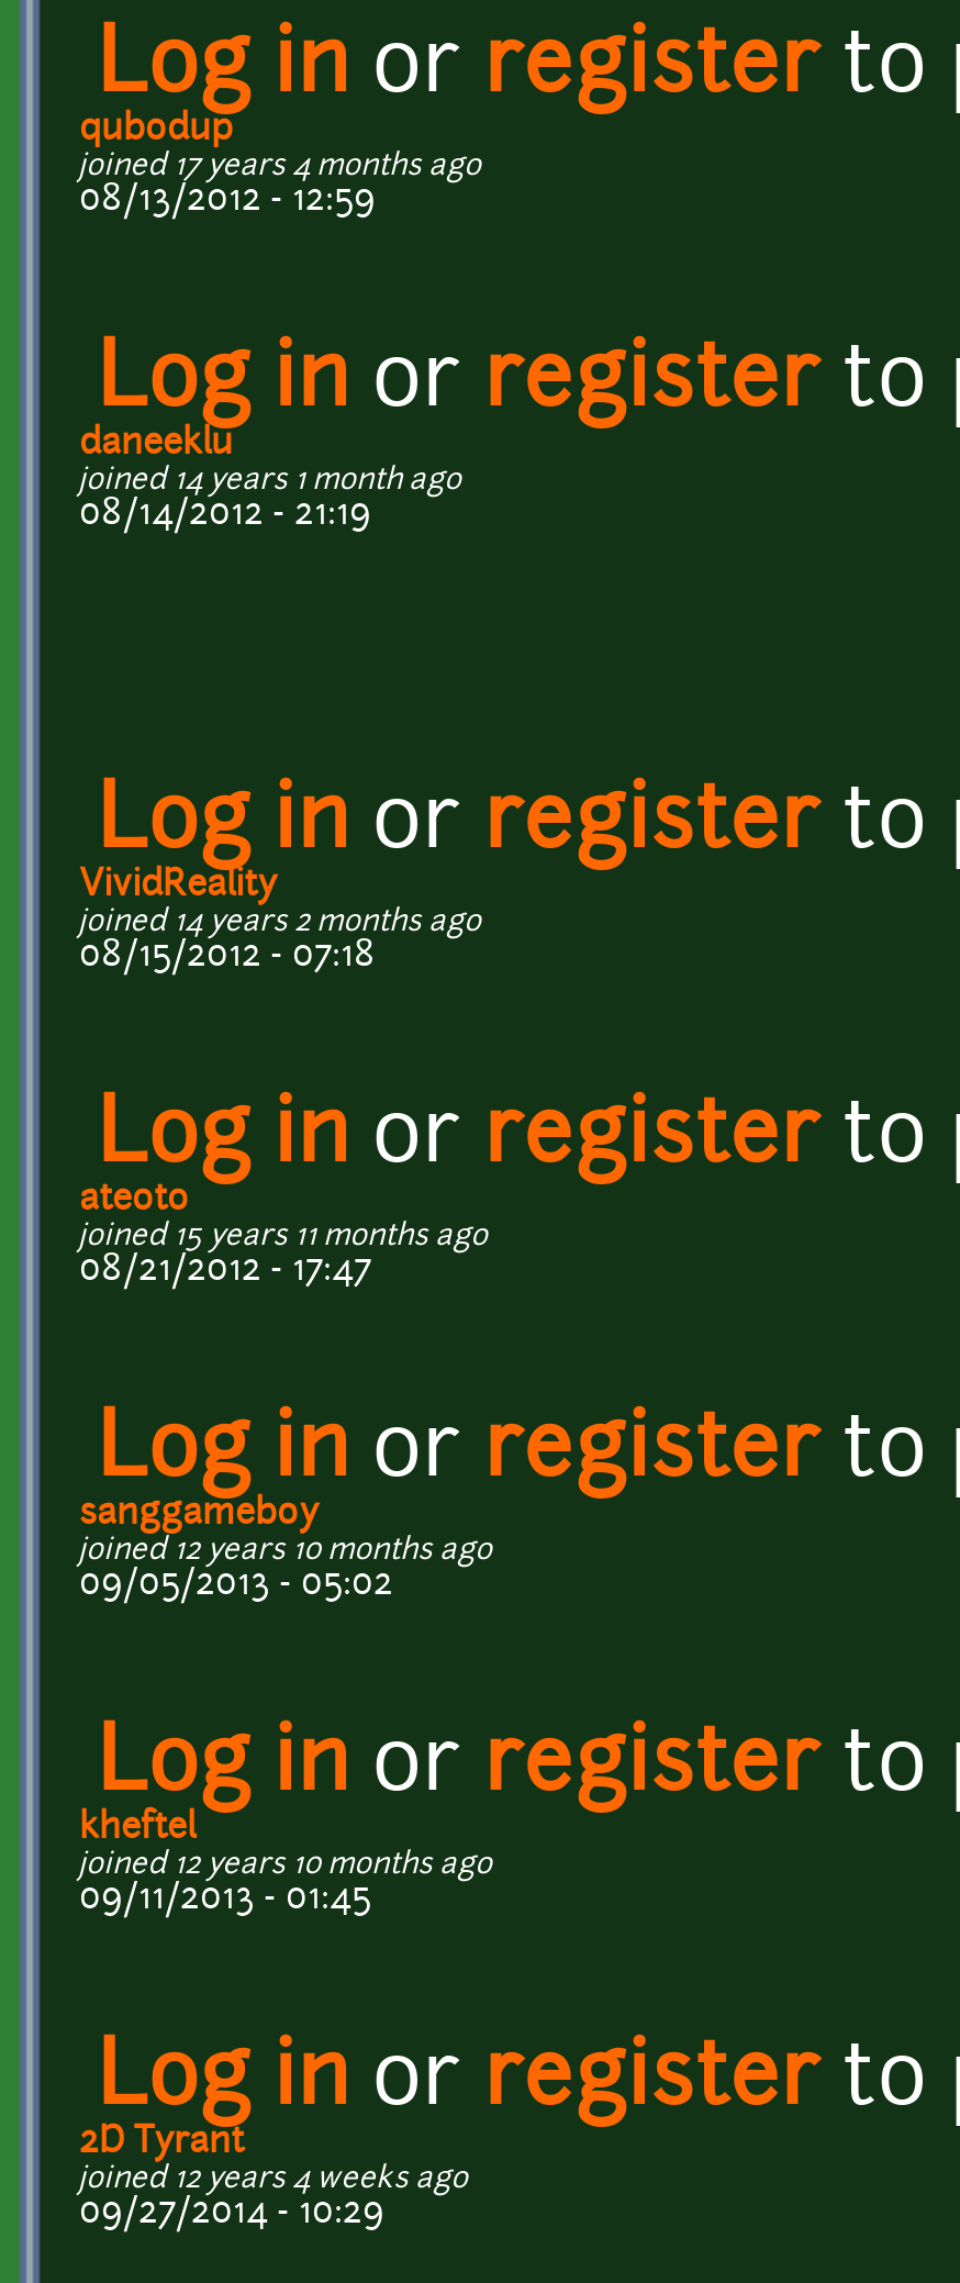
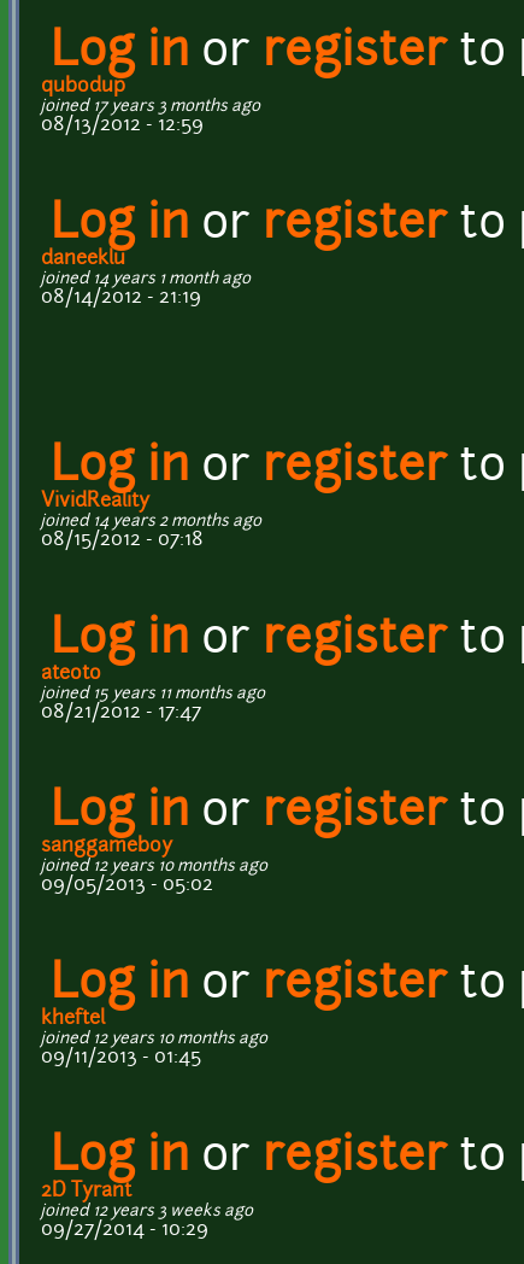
[79,152,481,181] joined 17 years 4 months ago -> [41,99,260,114] joined 17 years 3 months ago
[79,2165,468,2194] joined 12 years 4 weeks ago -> [41,1203,253,1219] joined 12 years 3 weeks ago

